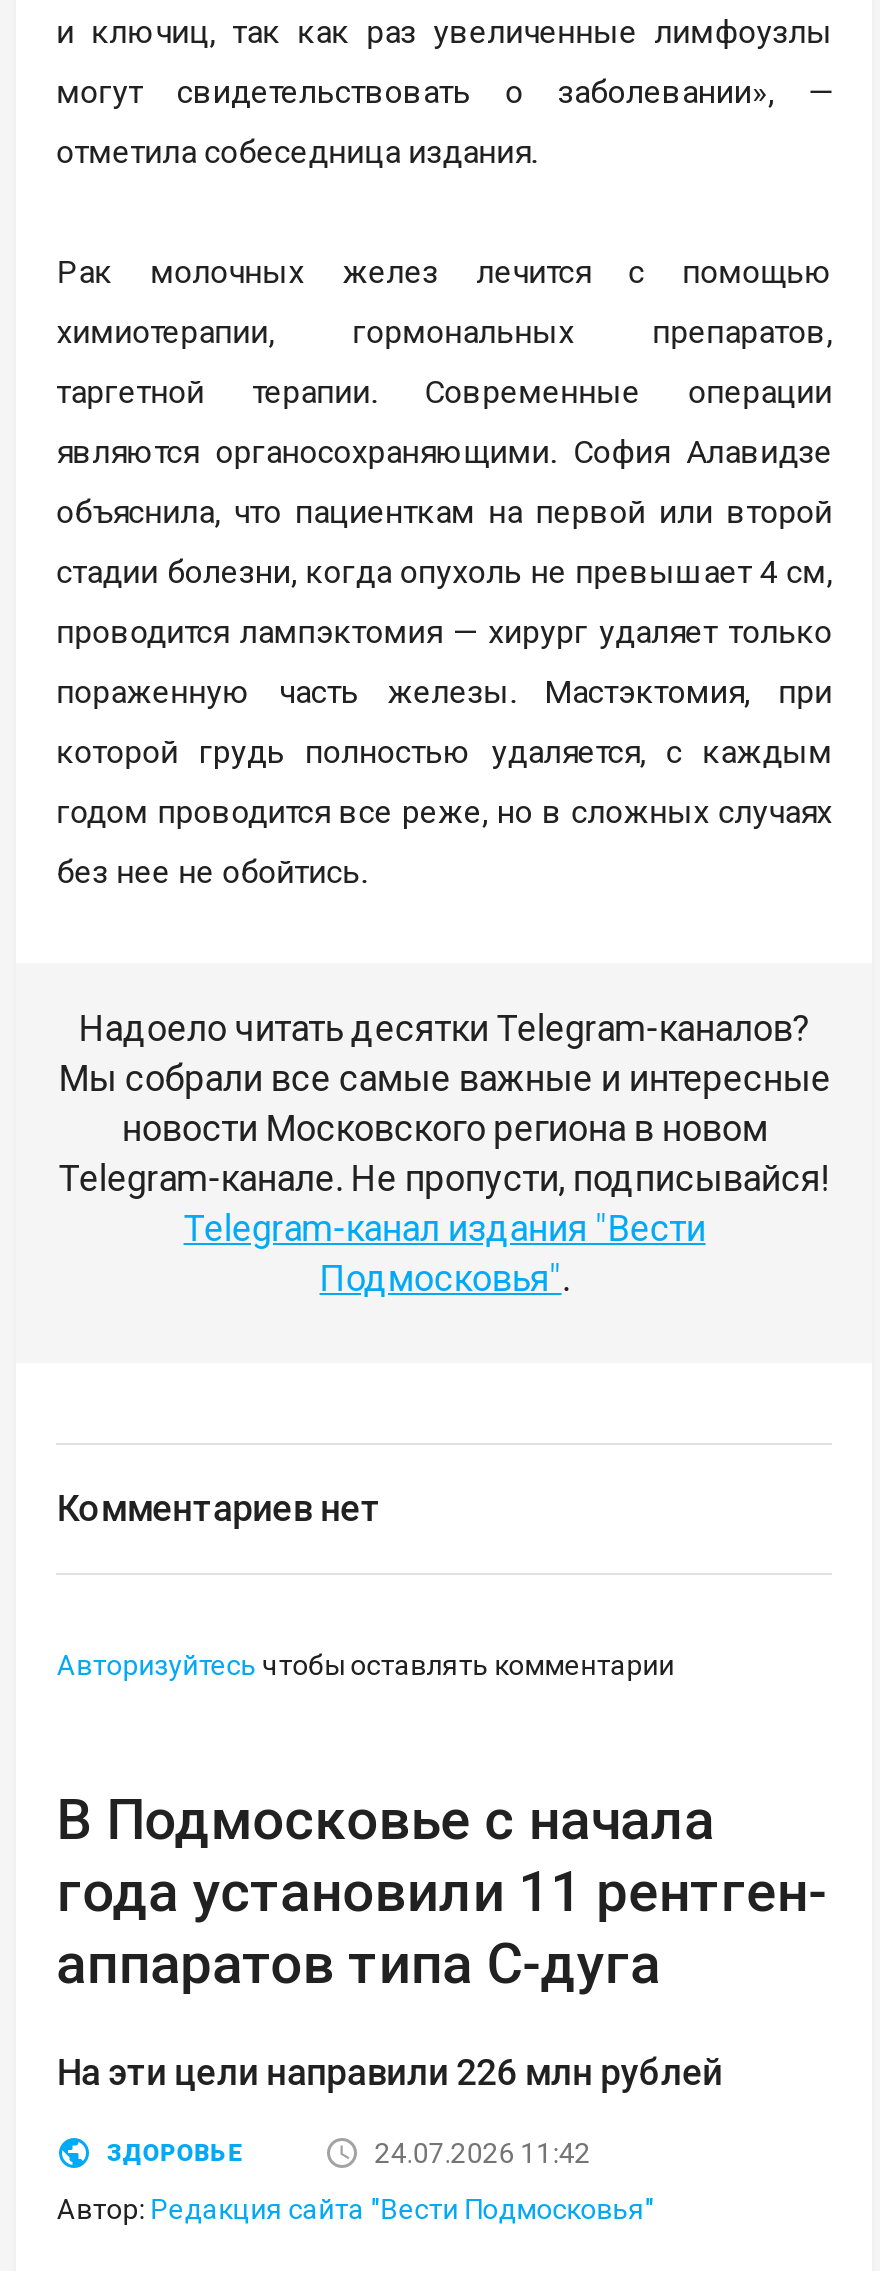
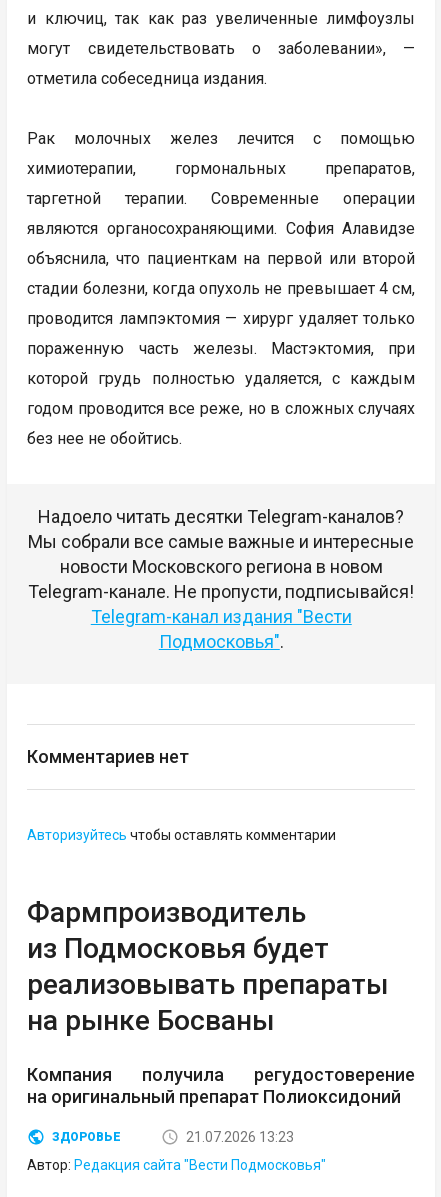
[57,1787,827,1997] В Подмосковье с начала | года установили 11 рентген- | аппаратов типа С-дуга -> [27,896,388,1037] Фармпроизводитель | из Подмосковья будет | реализовывать препараты | на рынке Босваны
[57,2051,723,2093] На эти цели направили 226 млн рублей -> [27,1064,415,1107] Компания получила регудостоверение | на оригинальный препарат Полиоксидоний
[375,2137,591,2169] 24.07.2026 11:42 -> [186,1129,294,1145] 21.07.2026 13:23

